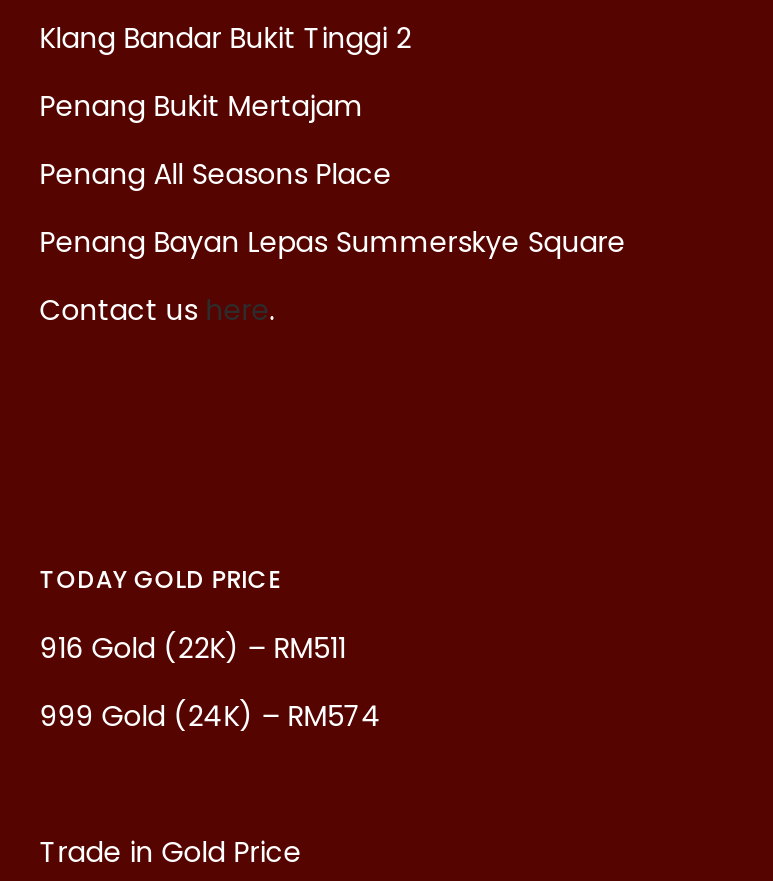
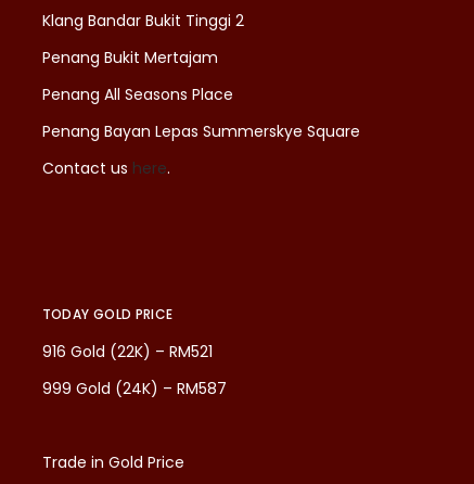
[40,627,346,667] 916 Gold (22K) – RM511 -> [42,340,212,362] 916 Gold (22K) – RM521
[40,695,382,735] 999 Gold (24K) – RM574 -> [42,377,226,399] 999 Gold (24K) – RM587

